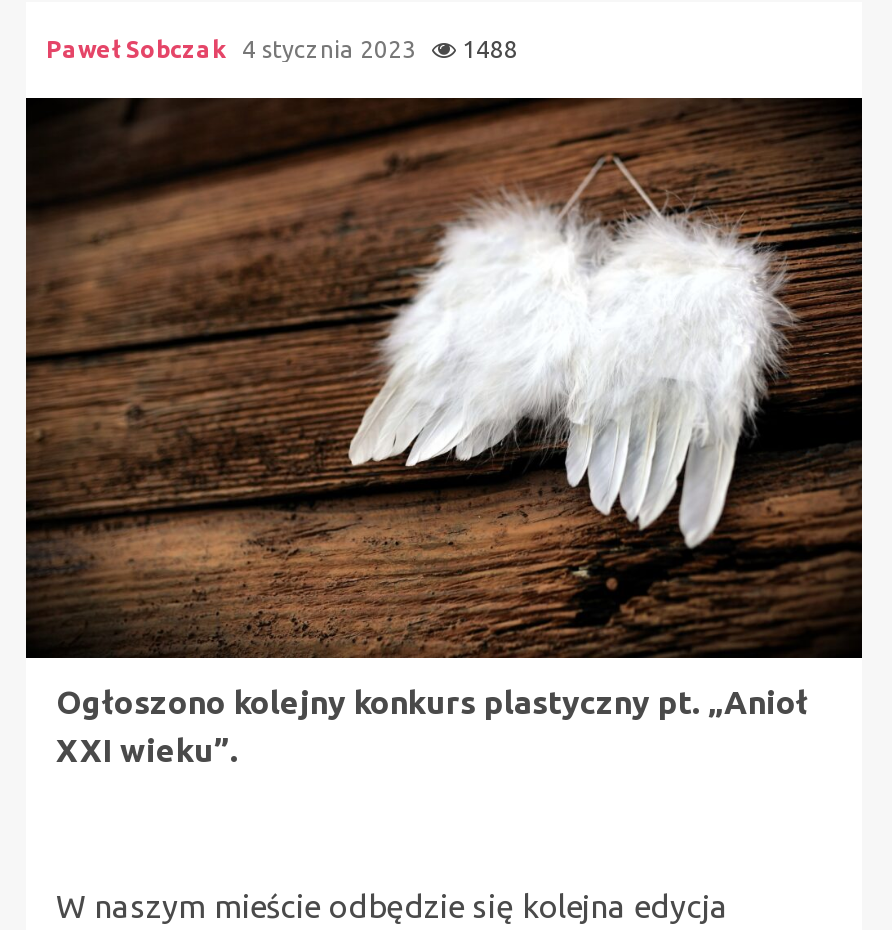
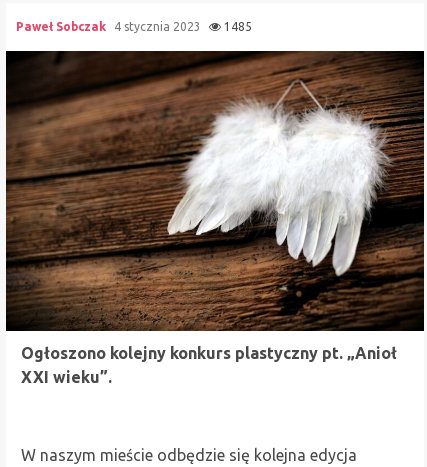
[46,36,518,62] Paweł Sobczak 4 stycznia 2023 1488 -> [16,20,252,33] Paweł Sobczak 4 stycznia 2023 1485

